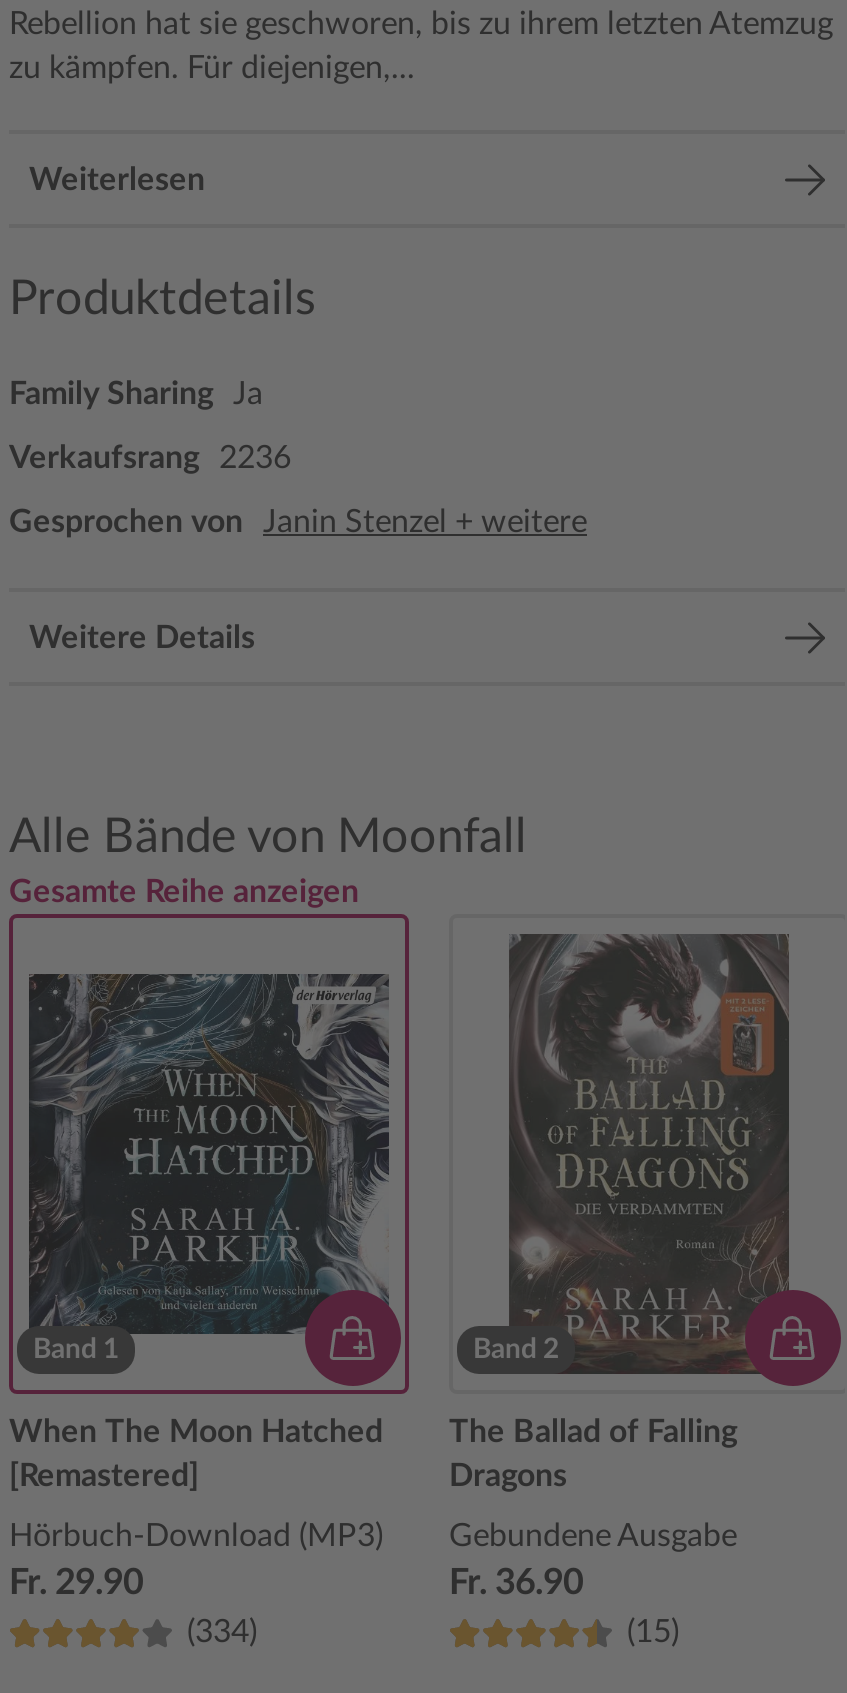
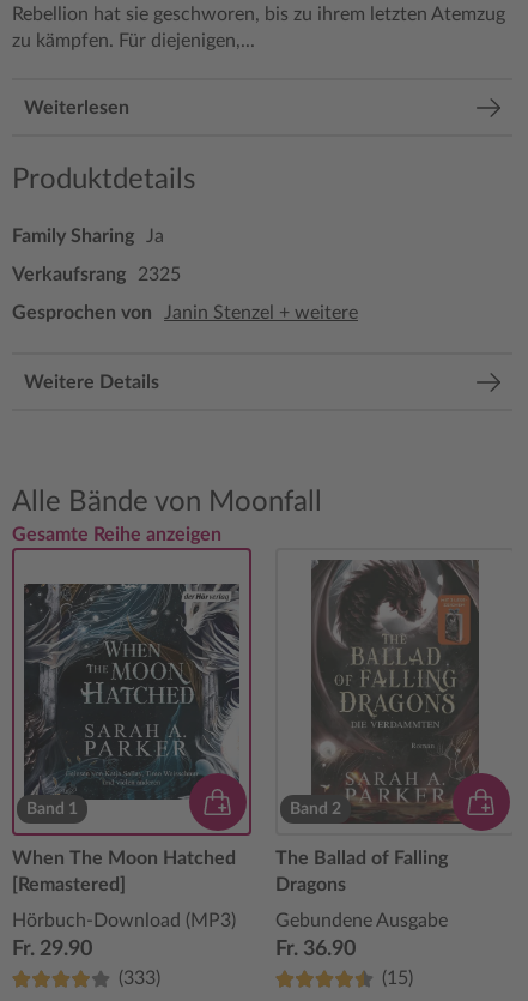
[9,443,291,475] Verkaufsrang 2236 -> [12,265,181,284] Verkaufsrang 2325
[187,1617,257,1649] (334) -> [119,969,160,988] (333)

